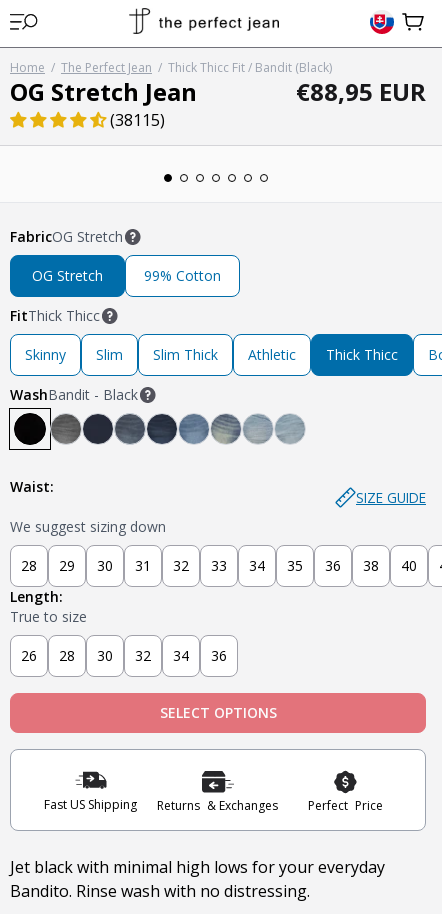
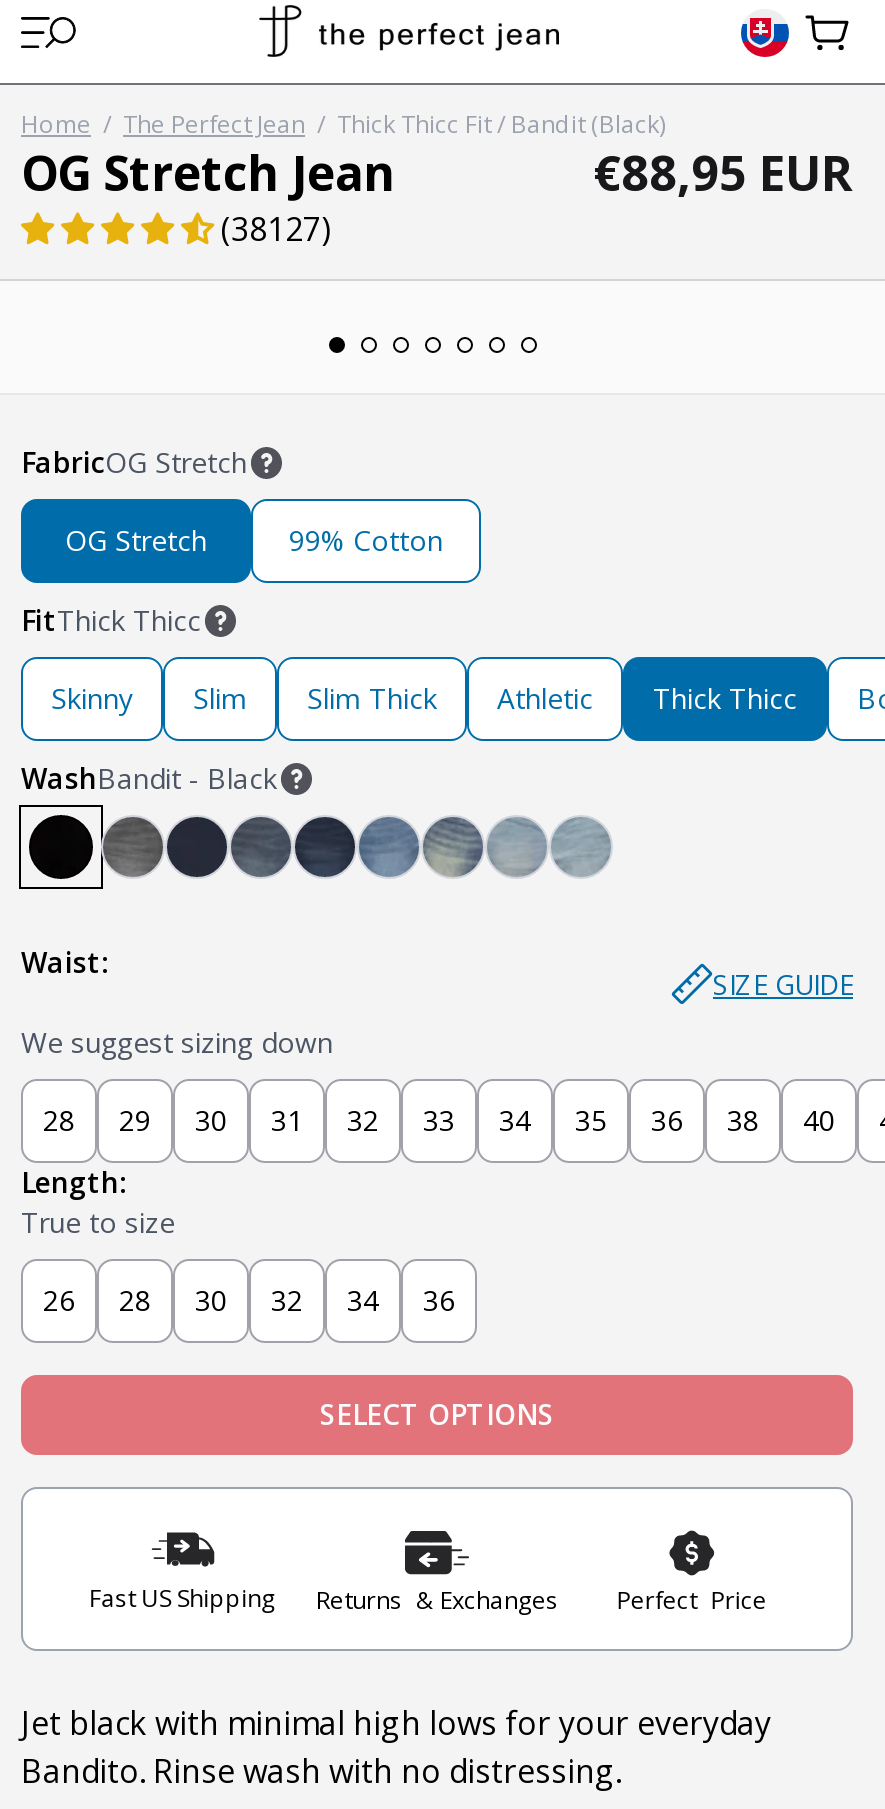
[110,109,165,131] (38115) -> [221,207,331,251] (38127)

